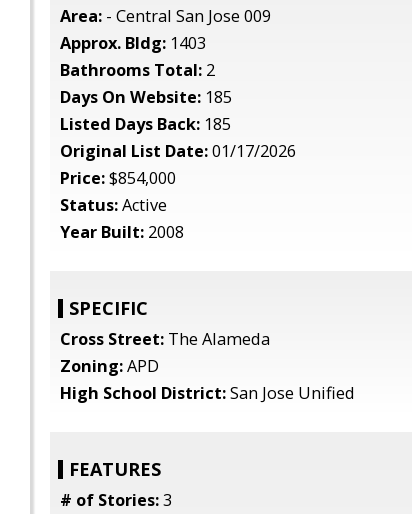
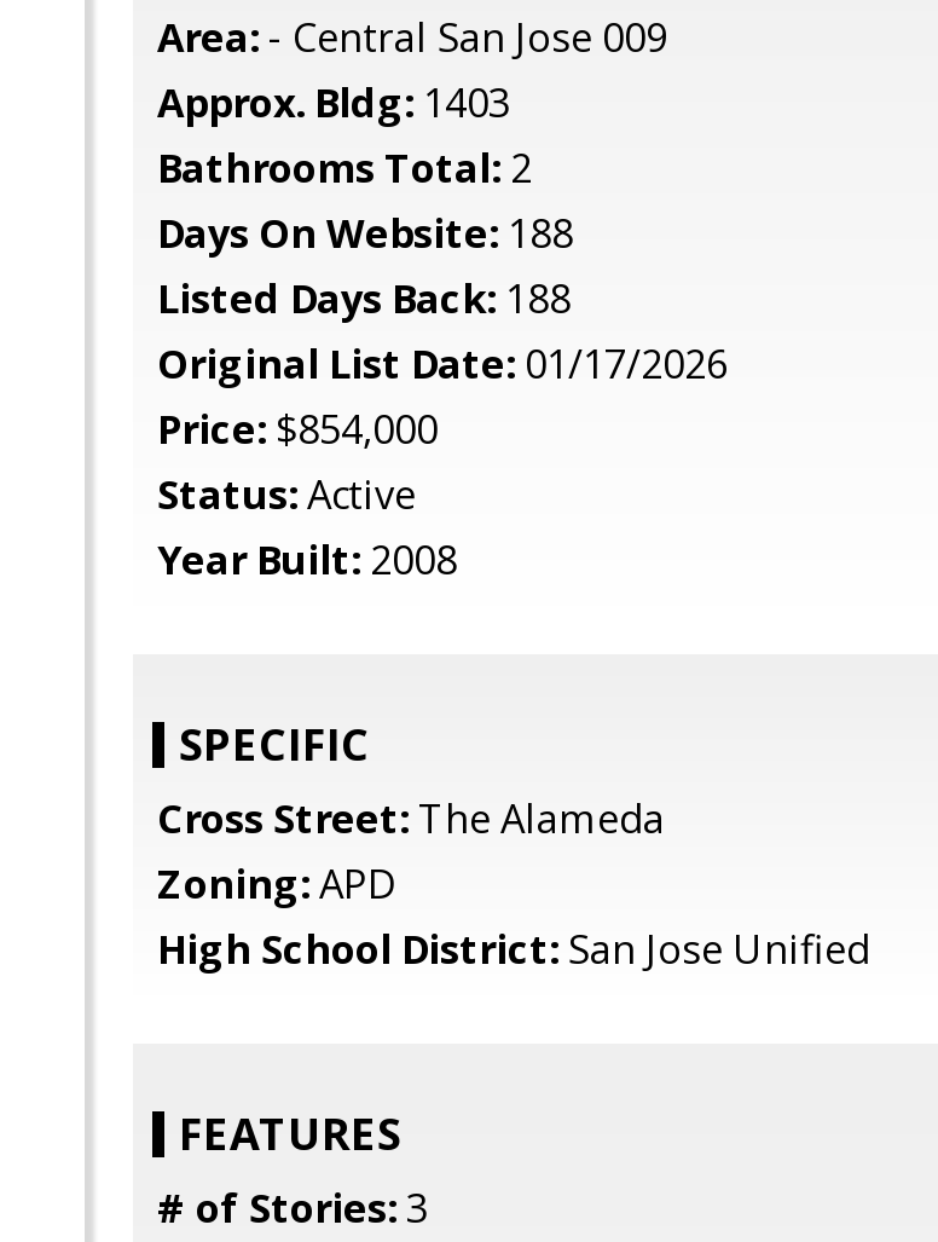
[60,86,232,108] Days On Website: 185 -> [157,207,573,260] Days On Website: 188
[60,113,231,135] Listed Days Back: 185 -> [157,272,571,325] Listed Days Back: 188

